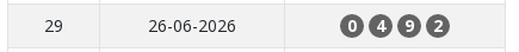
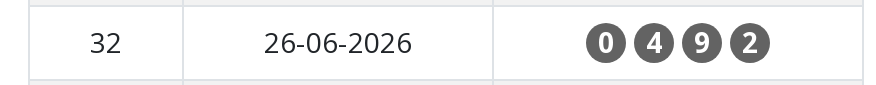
[44,14,63,37] 29 -> [90,23,122,61] 32

